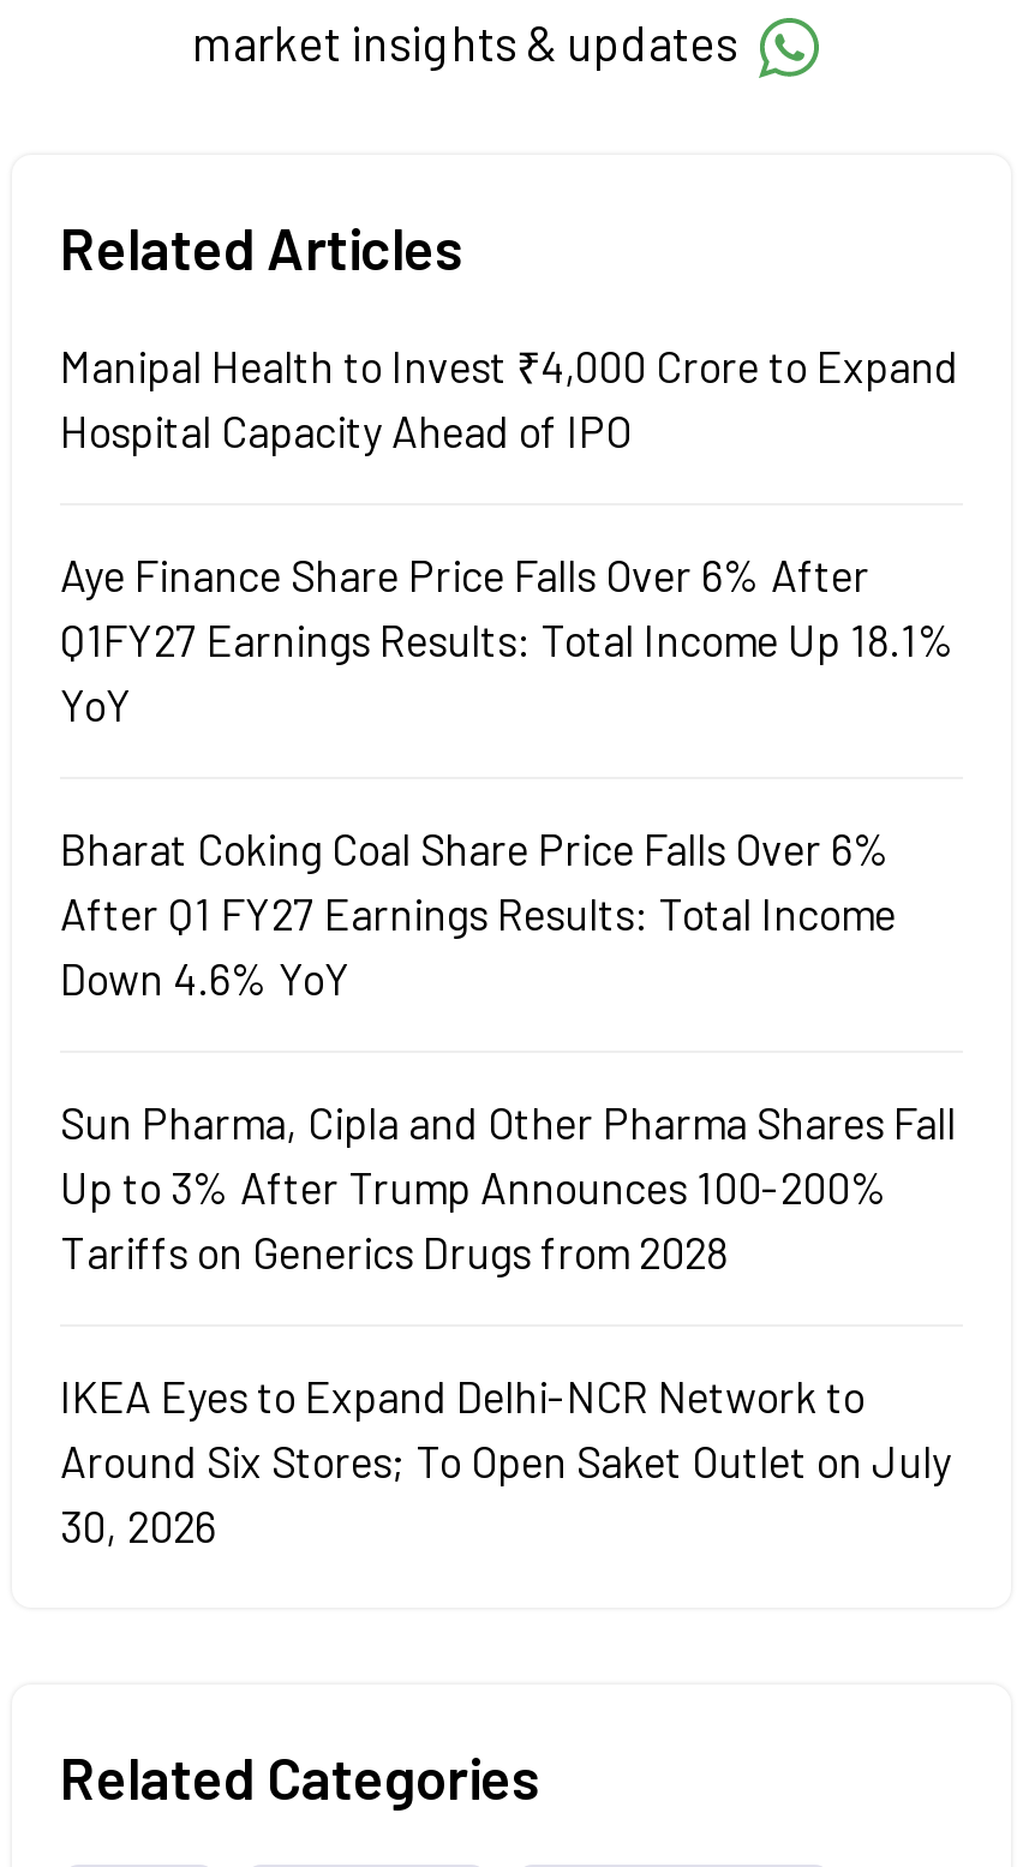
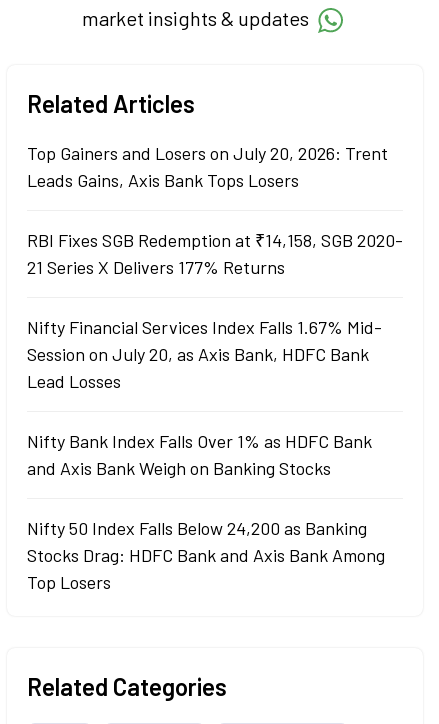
[60,340,958,458] Manipal Health to Invest ₹4,000 Crore to Expand | Hospital Capacity Ahead of IPO -> [27,142,388,191] Top Gainers and Losers on July 20, 2026: Trent | Leads Gains, Axis Bank Tops Losers
[60,549,956,731] Aye Finance Share Price Falls Over 6% After | Q1FY27 Earnings Results: Total Income Up 18.1% | YoY -> [27,229,403,278] RBI Fixes SGB Redemption at ₹14,158, SGB 2020- | 21 Series X Delivers 177% Returns
[60,823,896,1005] Bharat Coking Coal Share Price Falls Over 6% | After Q1 FY27 Earnings Results: Total Income | Down 4.6% YoY -> [27,316,382,392] Nifty Financial Services Index Falls 1.67% Mid- | Session on July 20, as Axis Bank, HDFC Bank | Lead Losses
[60,1096,956,1279] Sun Pharma, Cipla and Other Pharma Shares Fall | Up to 3% After Trump Announces 100-200% | Tariffs on Generics Drugs from 2028 -> [27,430,372,479] Nifty Bank Index Falls Over 1% as HDFC Bank | and Axis Bank Weigh on Banking Stocks
[60,1370,951,1553] IKEA Eyes to Expand Delhi-NCR Network to | Around Six Stores; To Open Saket Outlet on July | 30, 2026 -> [27,517,385,593] Nifty 50 Index Falls Below 24,200 as Banking | Stocks Drag: HDFC Bank and Axis Bank Among | Top Losers

